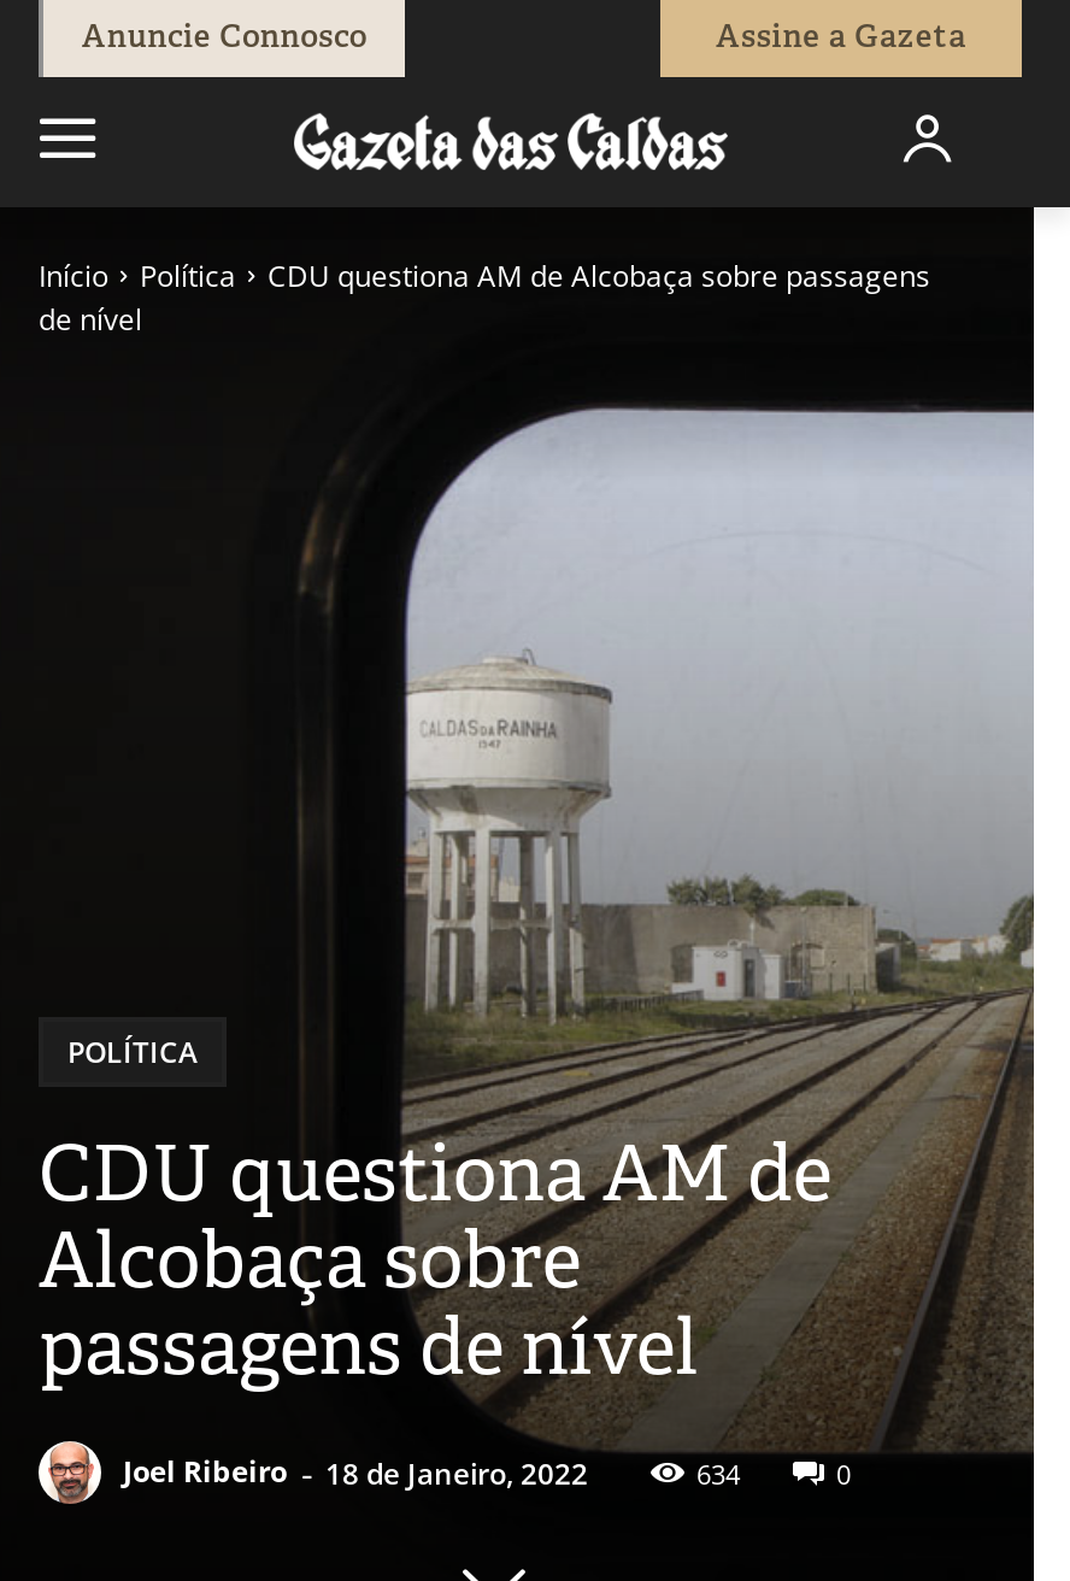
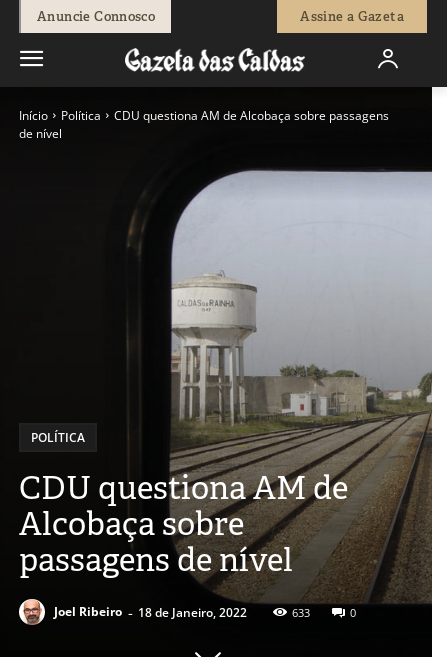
[696,1455,740,1491] 634 -> [292,605,310,620] 633

